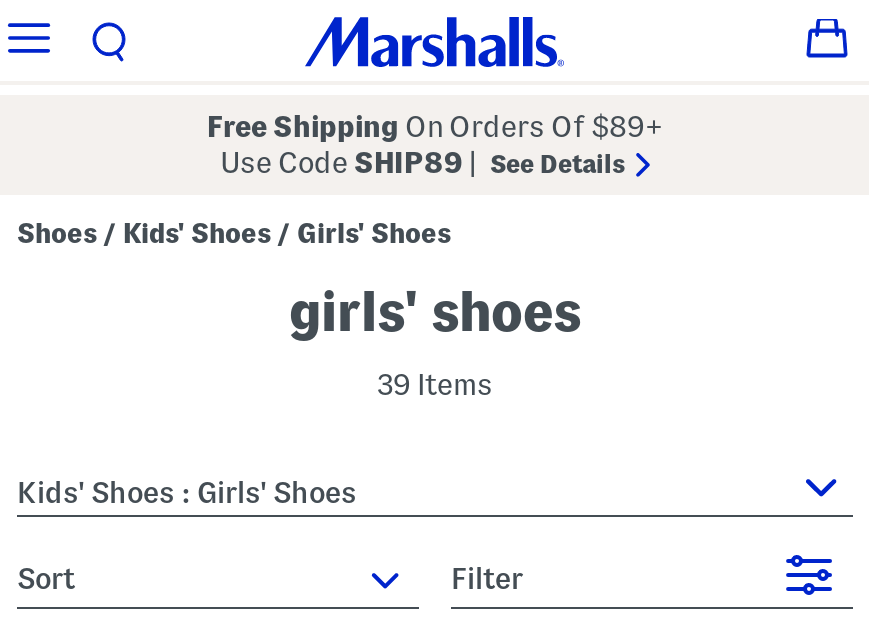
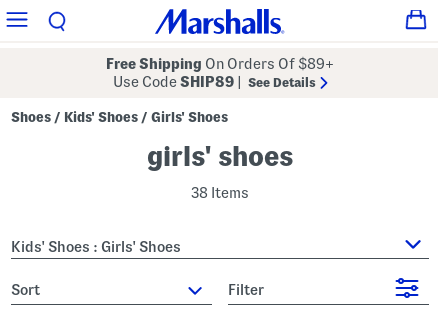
[377,369,493,401] 39 Items -> [191,185,249,201] 38 Items

